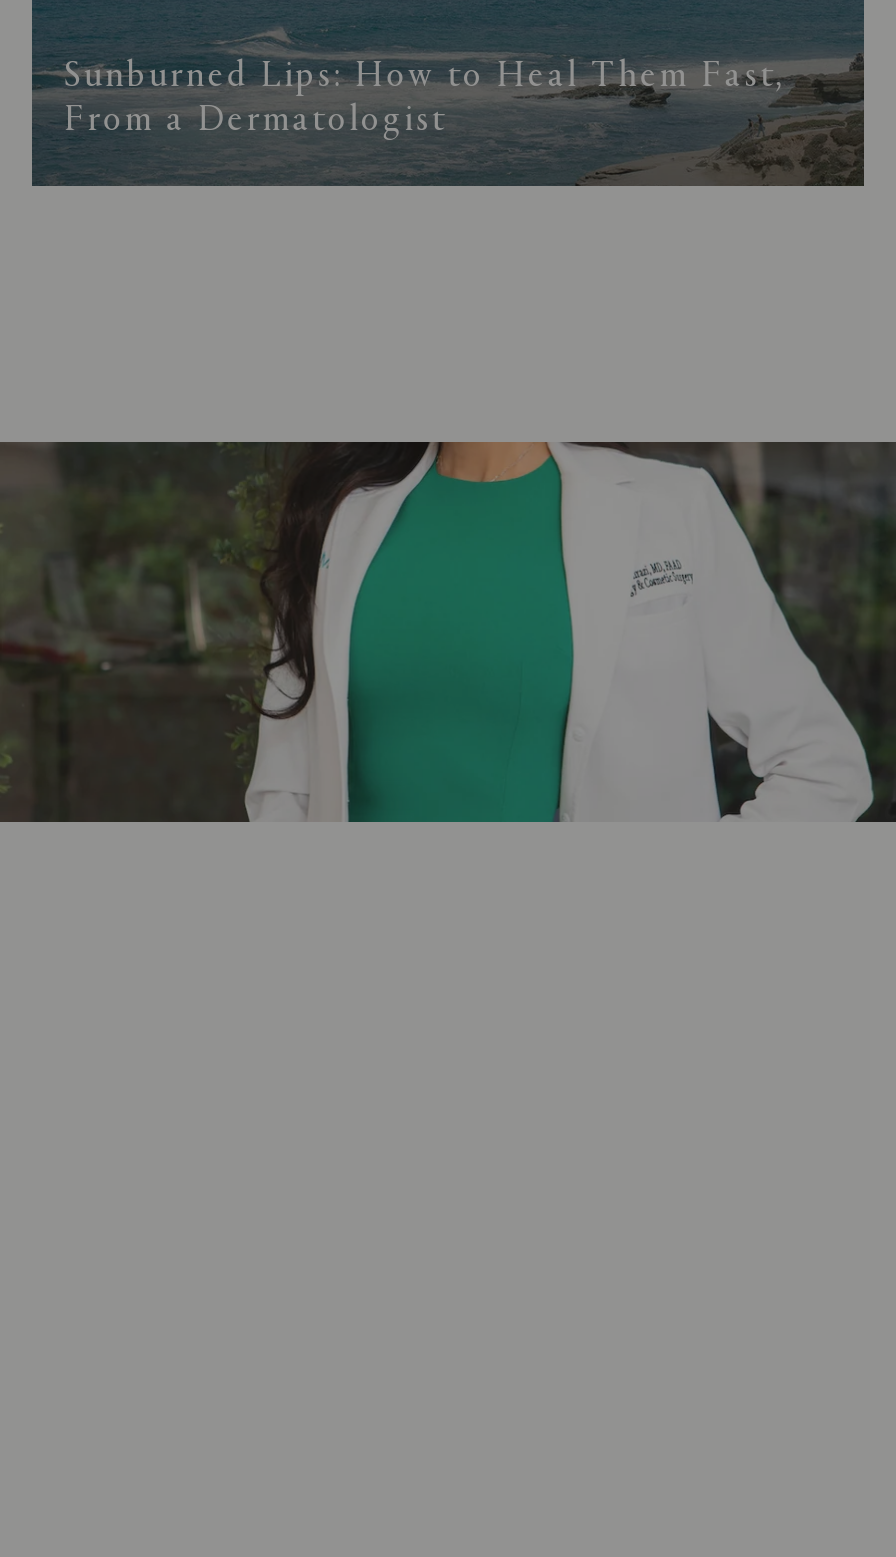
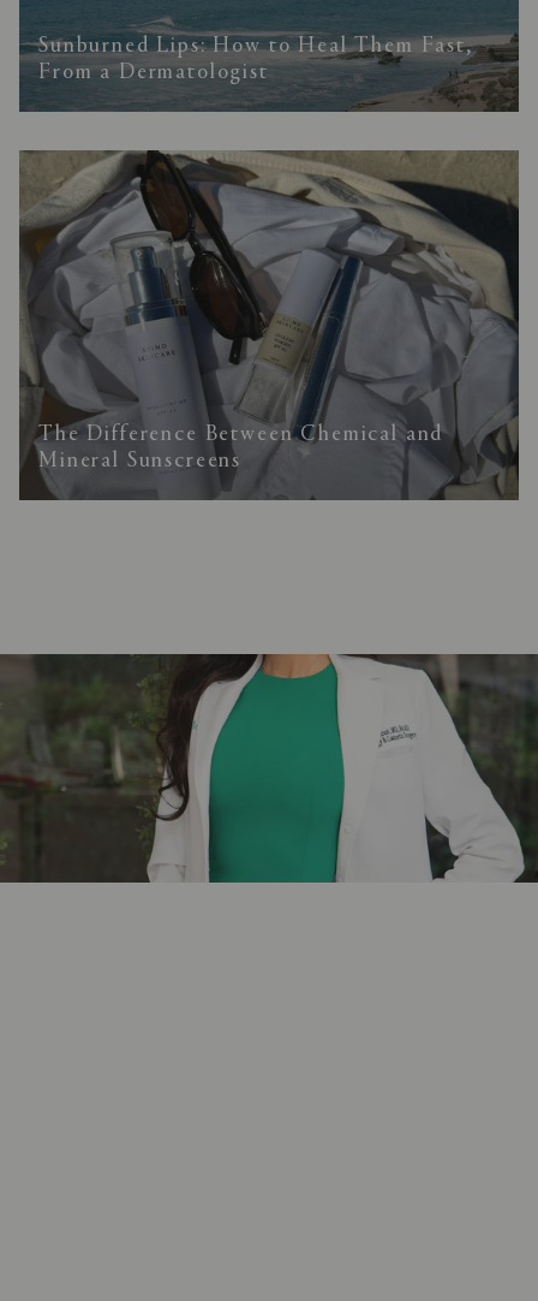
none -> [18,149,520,500] [image] | The Difference Between Chemical and | Mineral Sunscreens

